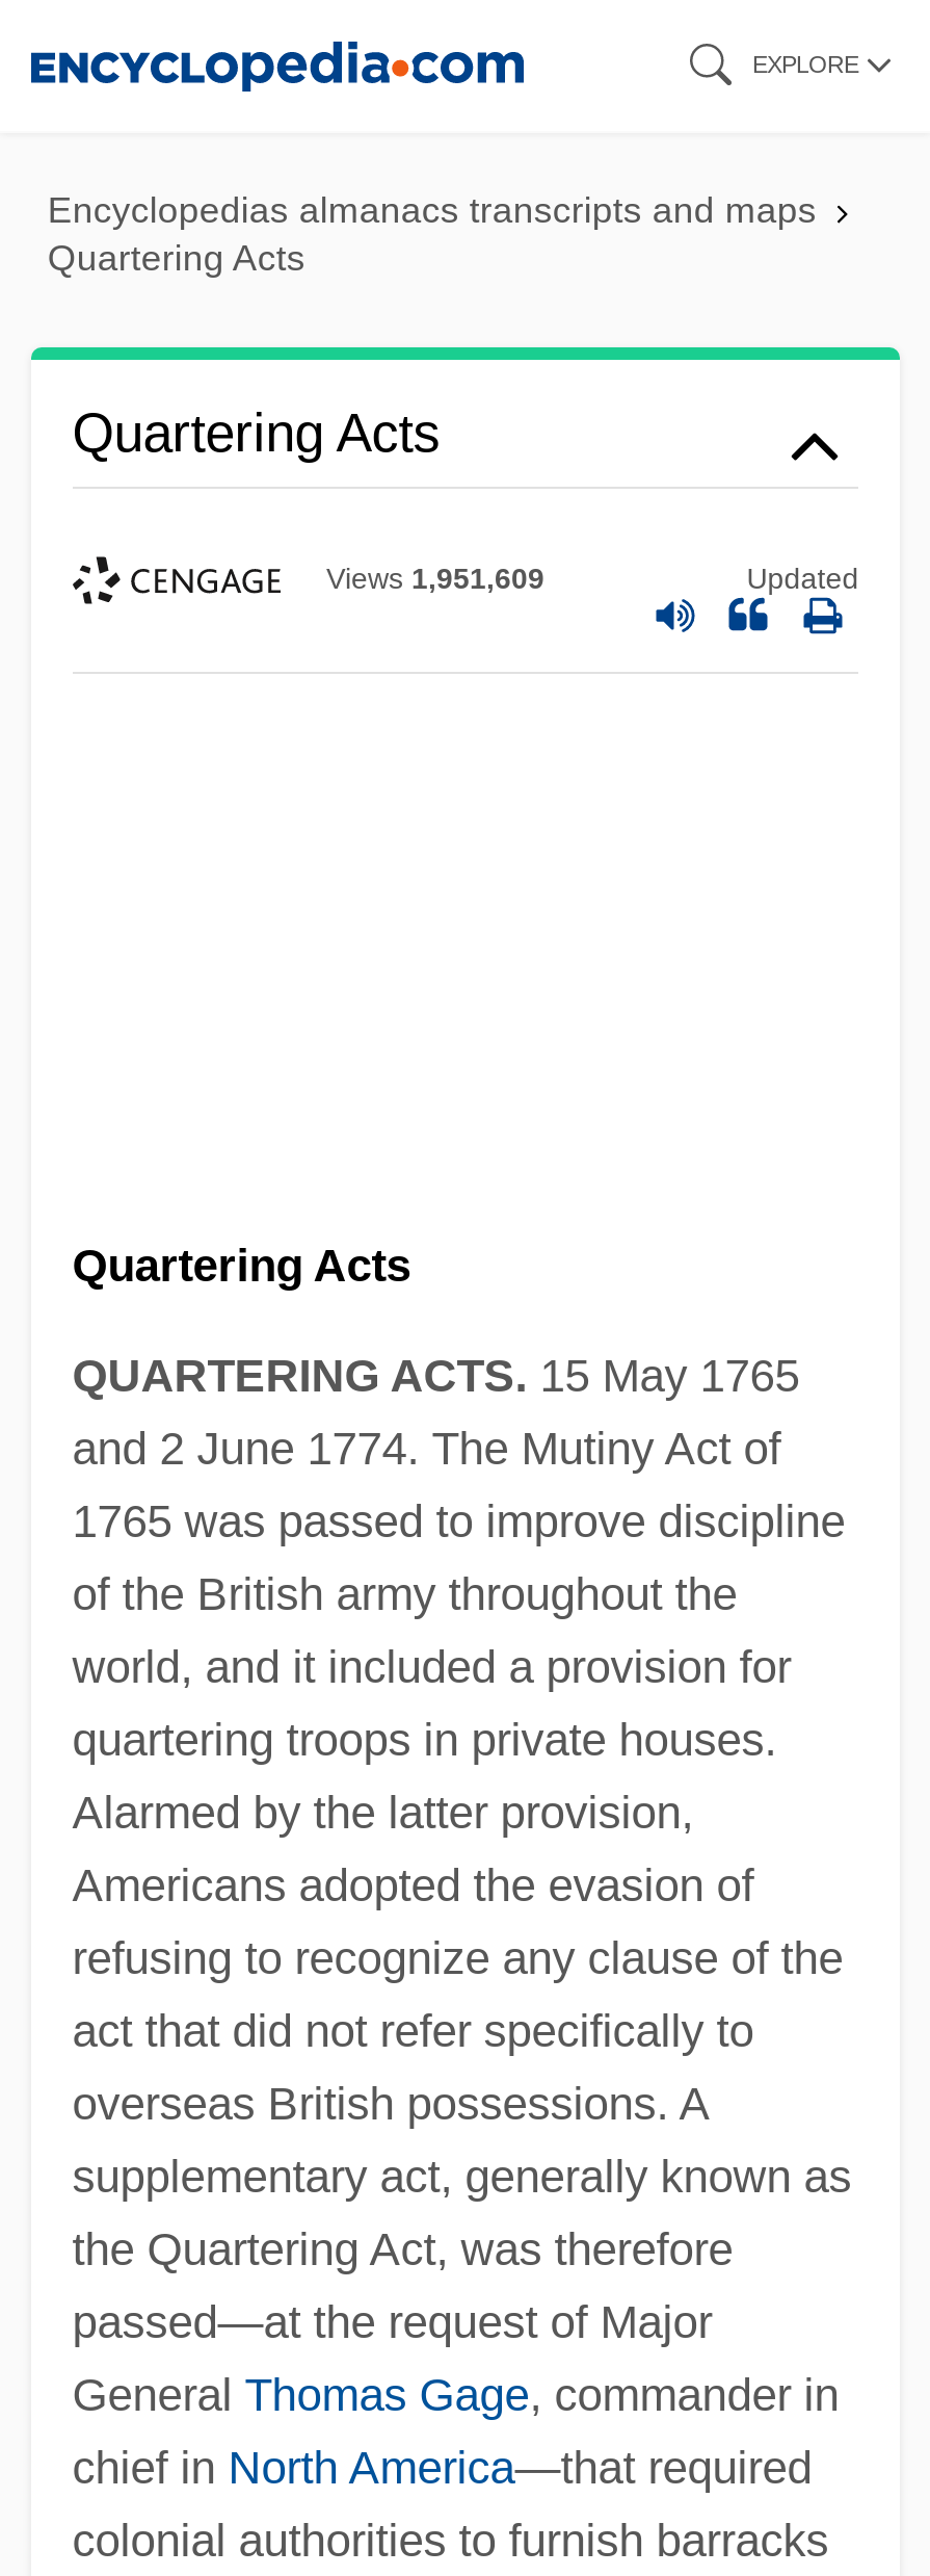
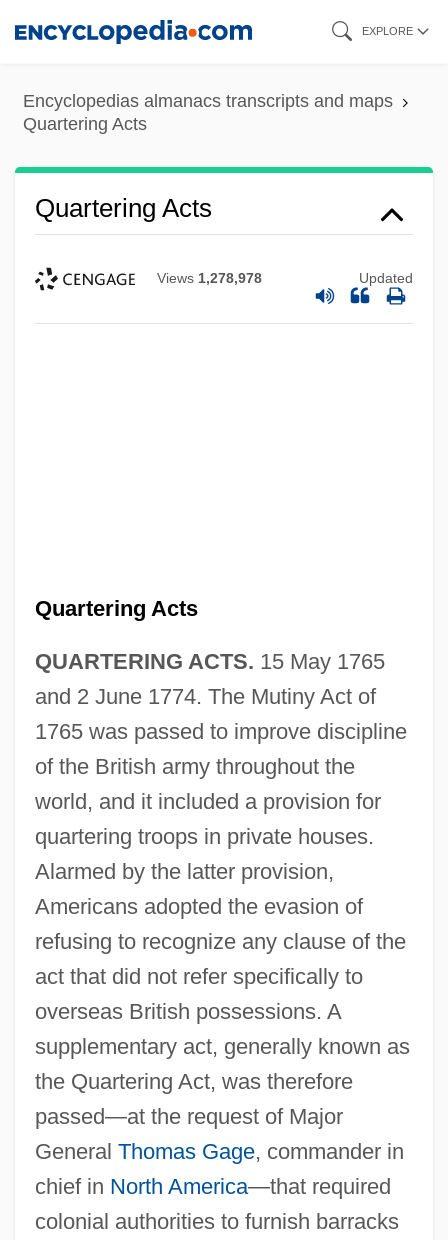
[326,563,544,596] Views 1,951,609 -> [157,270,262,286] Views 1,278,978

